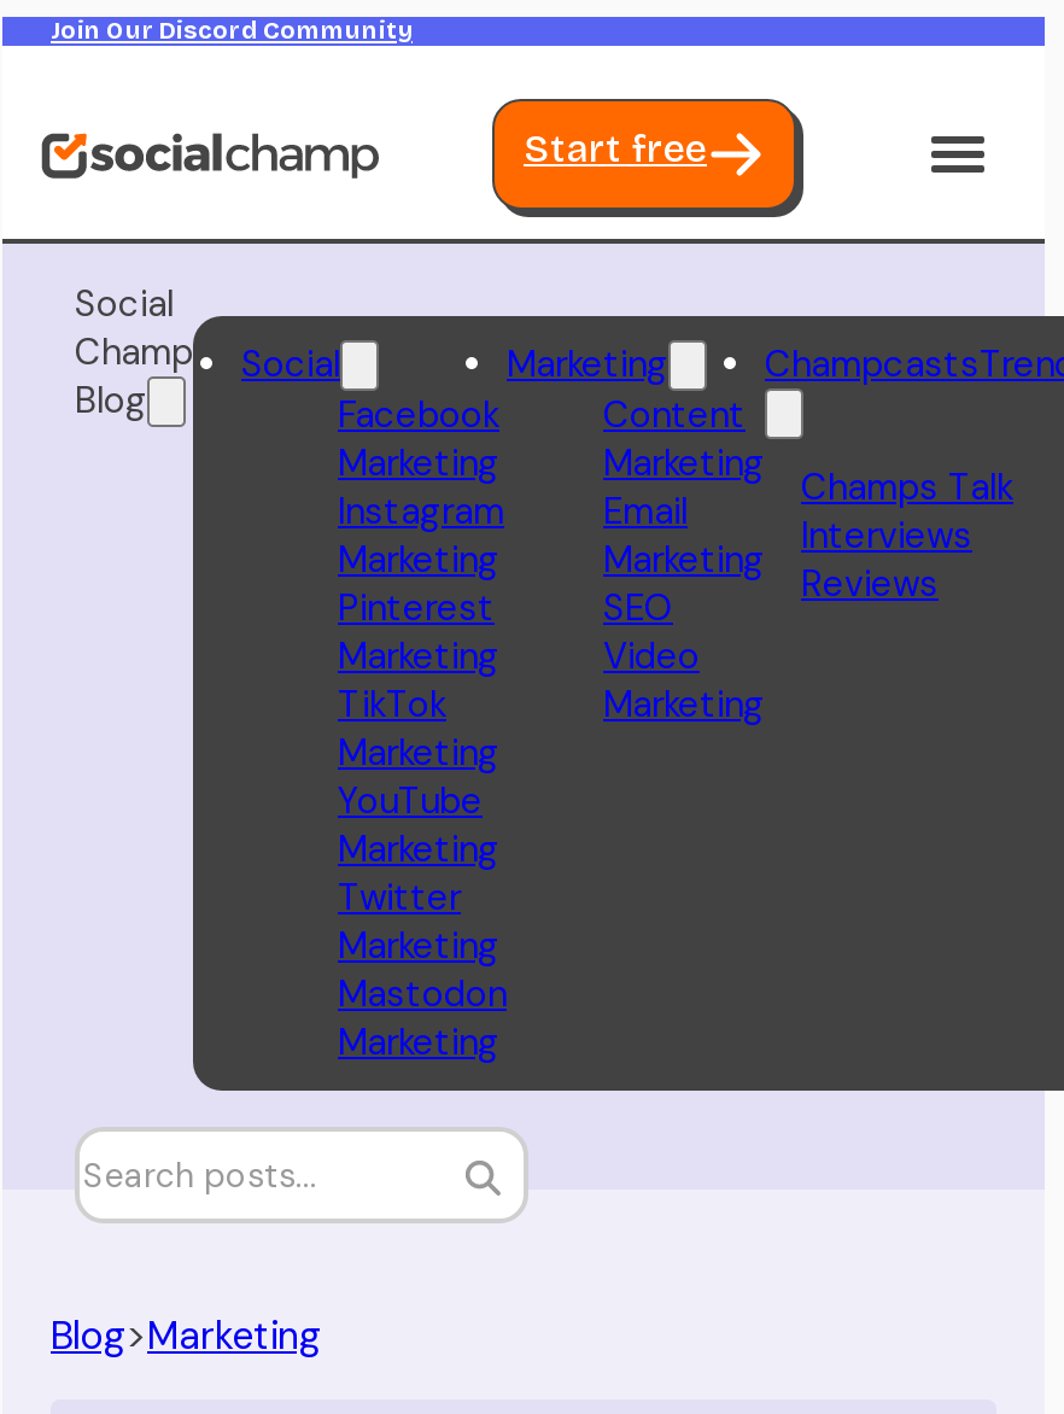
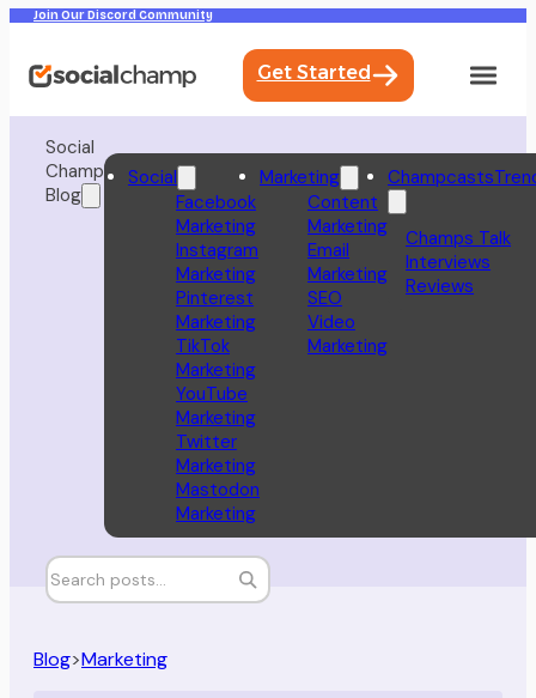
[524,125,707,171] Start free -> [257,61,370,84] Get Started

